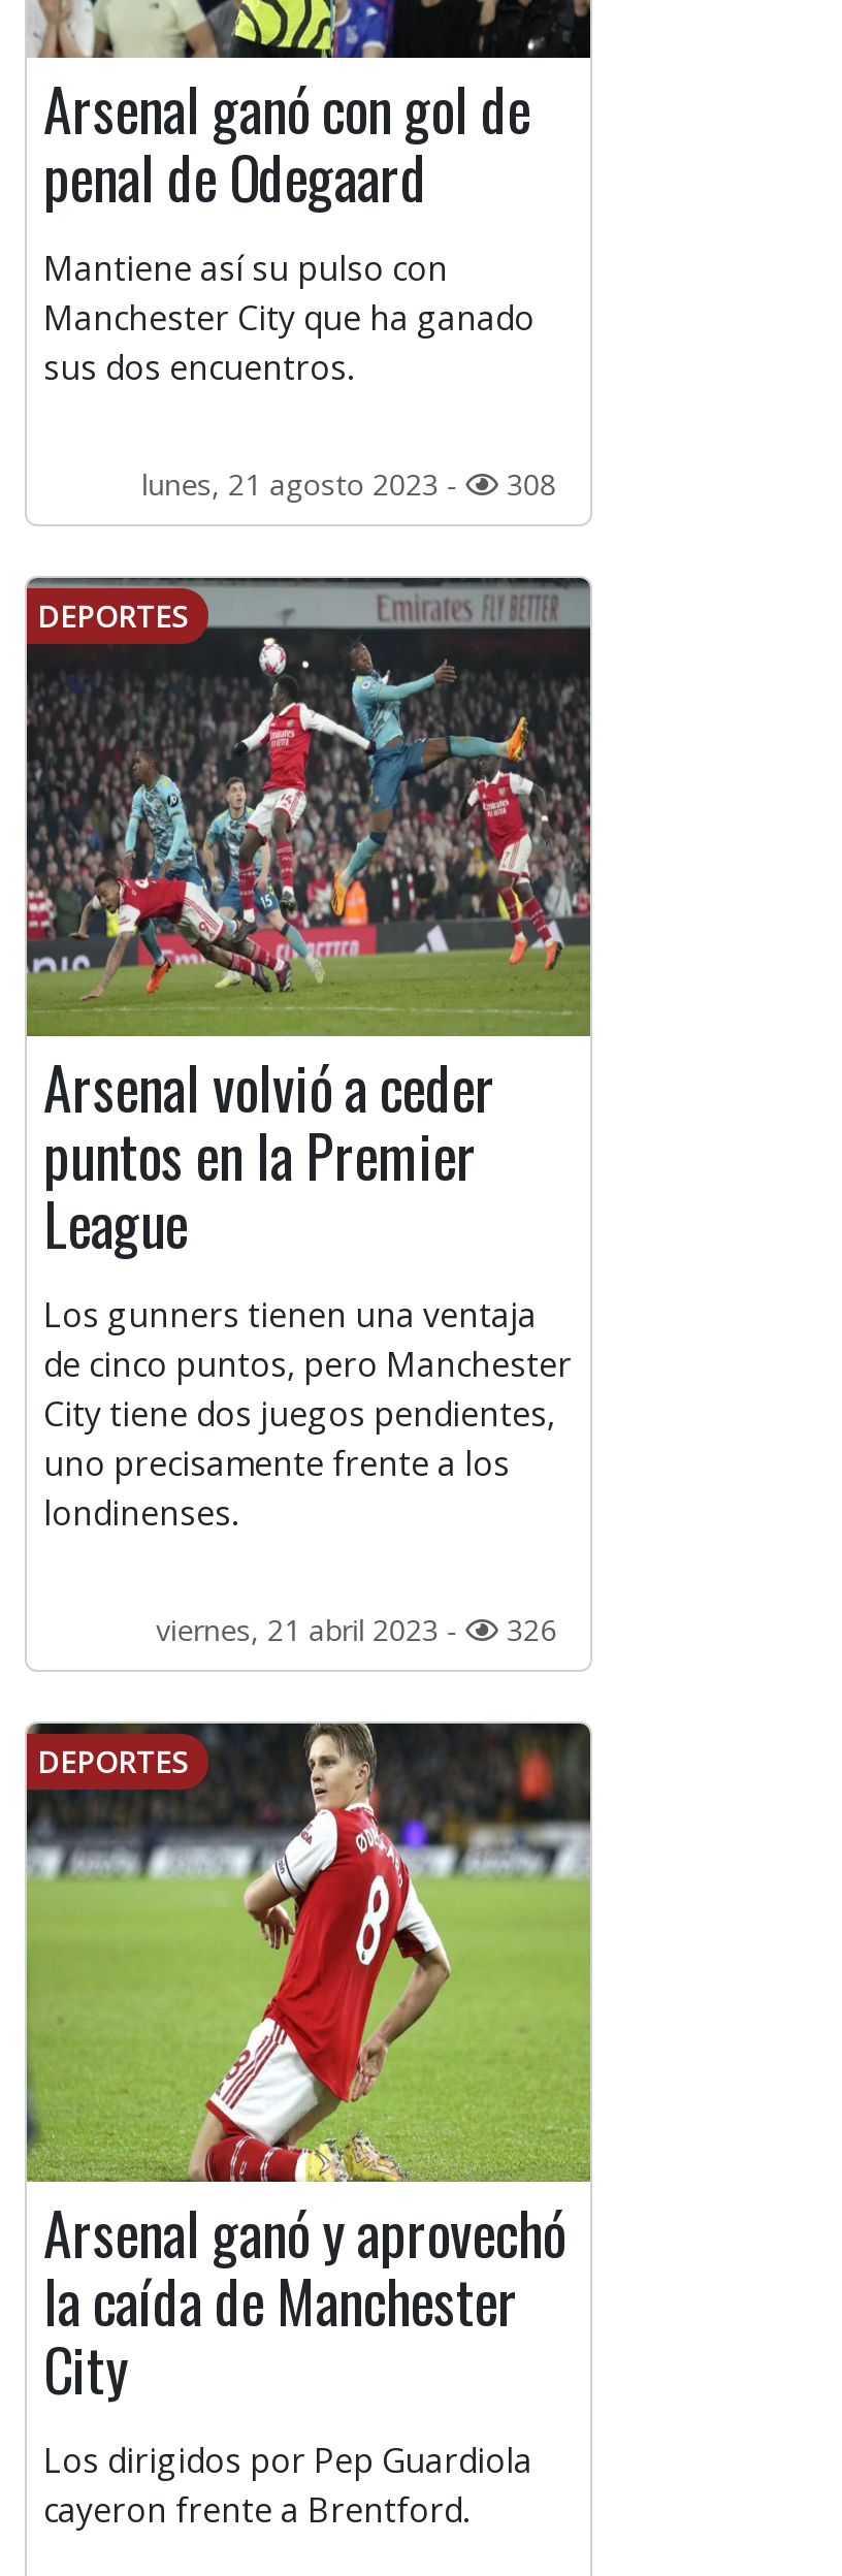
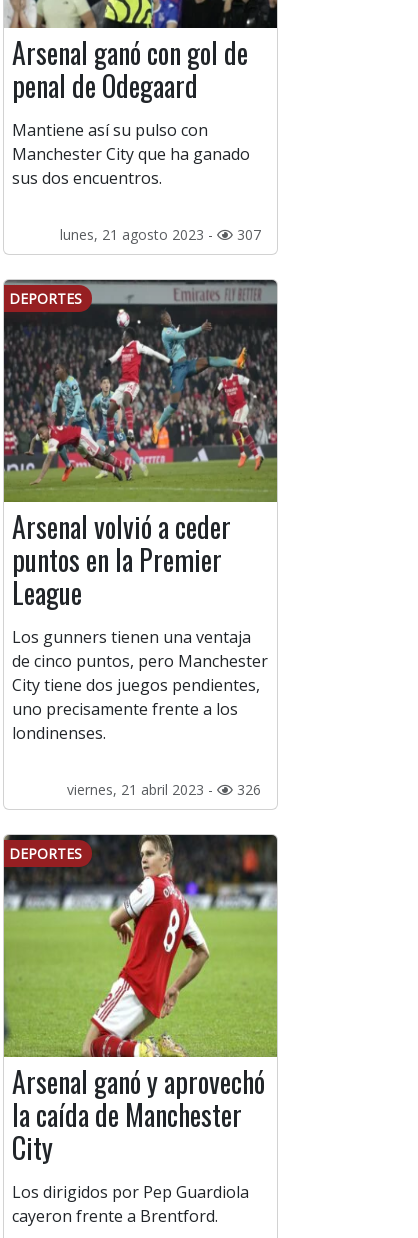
[142,464,557,504] lunes, 21 agosto 2023 - 308 -> [60,225,261,244] lunes, 21 agosto 2023 - 307

